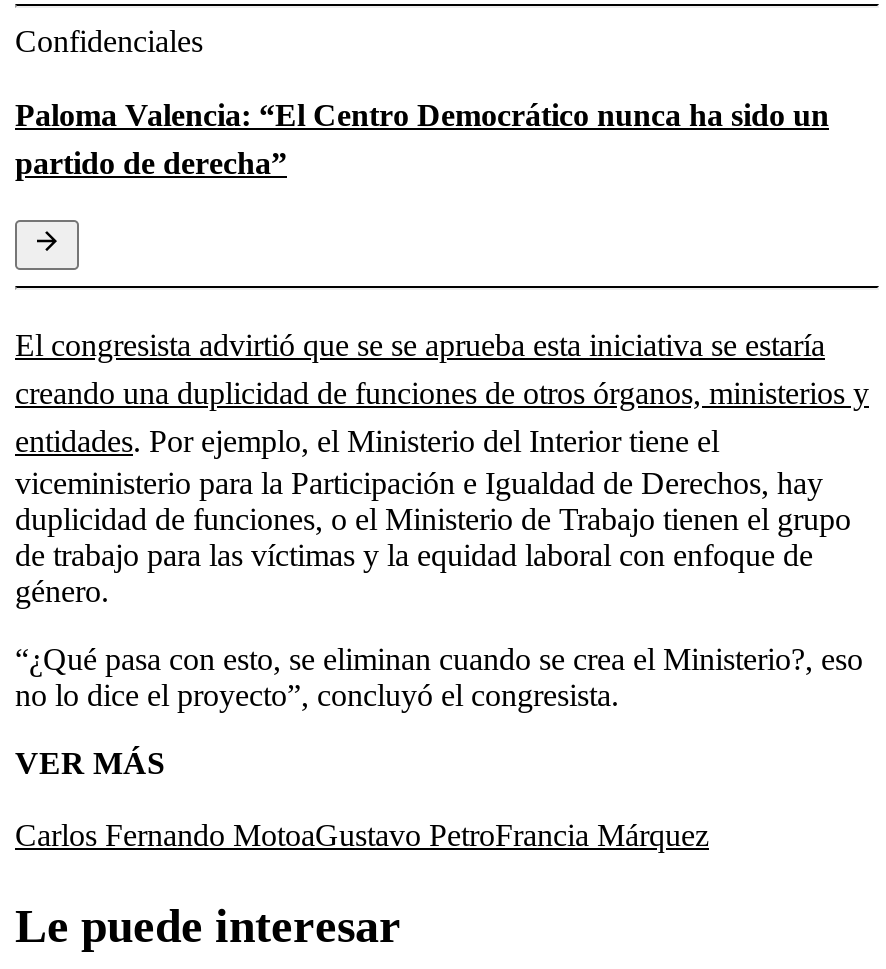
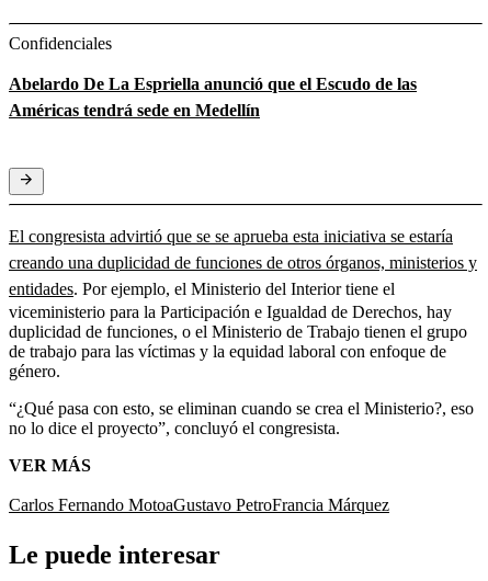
[15,97,829,179] Paloma Valencia: “El Centro Democrático nunca ha sido un | partido de derecha” -> [9,74,417,119] Abelardo De La Espriella anunció que el Escudo de las | Américas tendrá sede en Medellín

